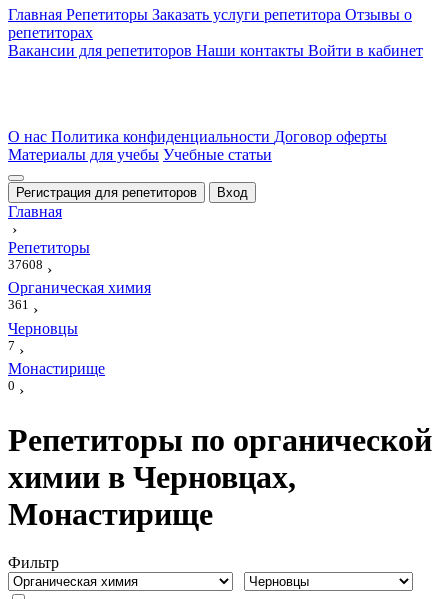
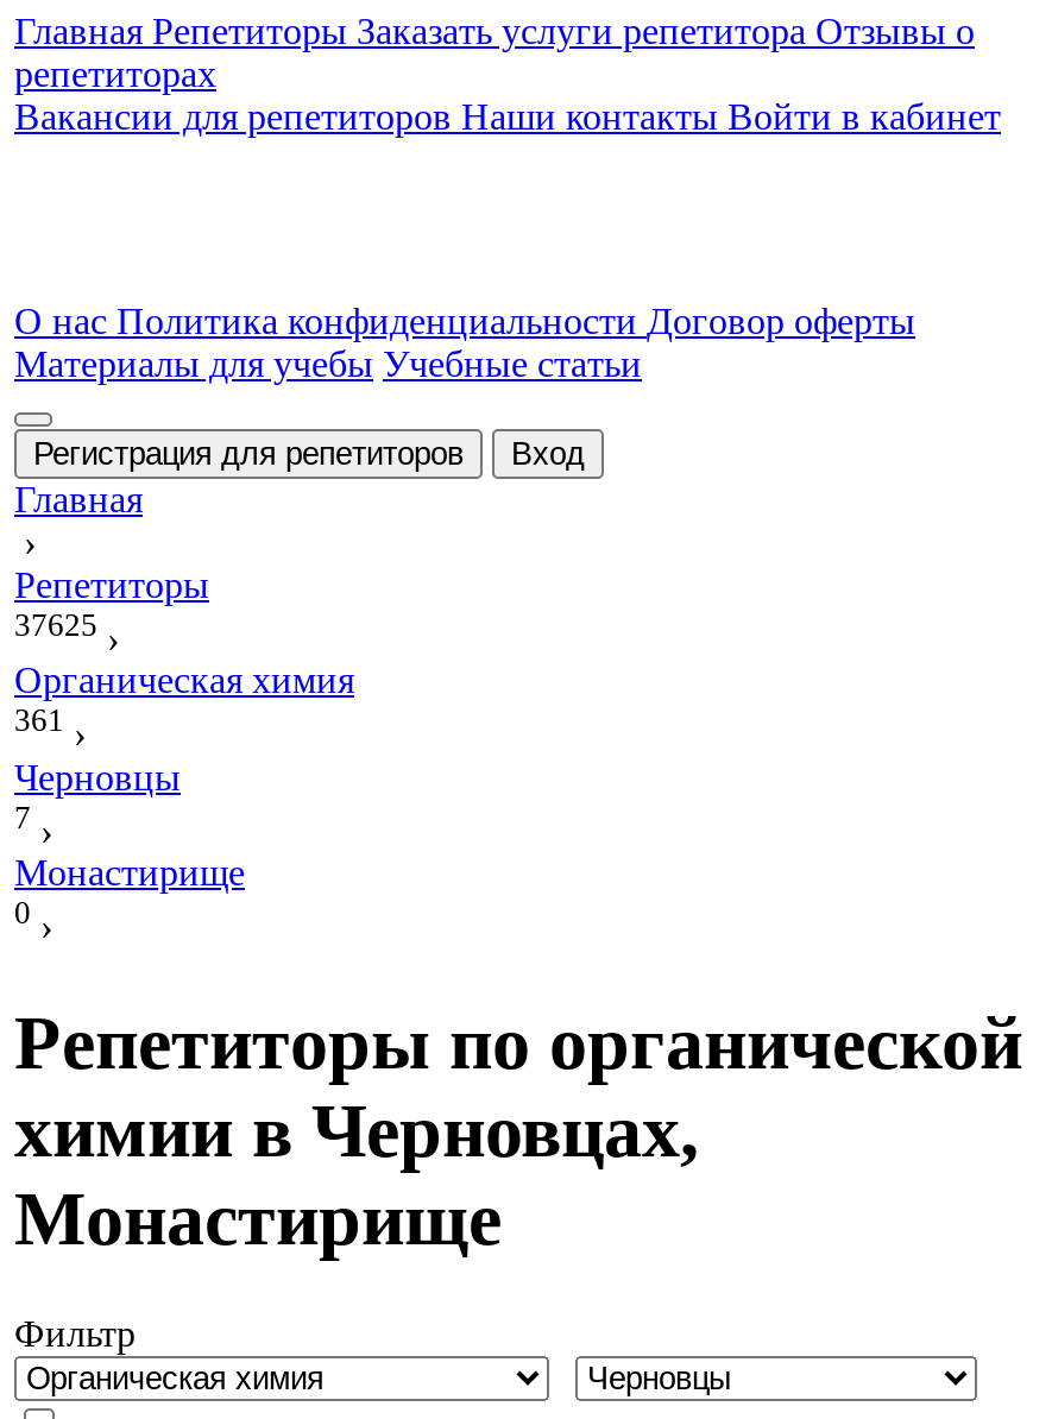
[8,257,56,278] 37608 › -> [14,607,128,658] 37625 ›

